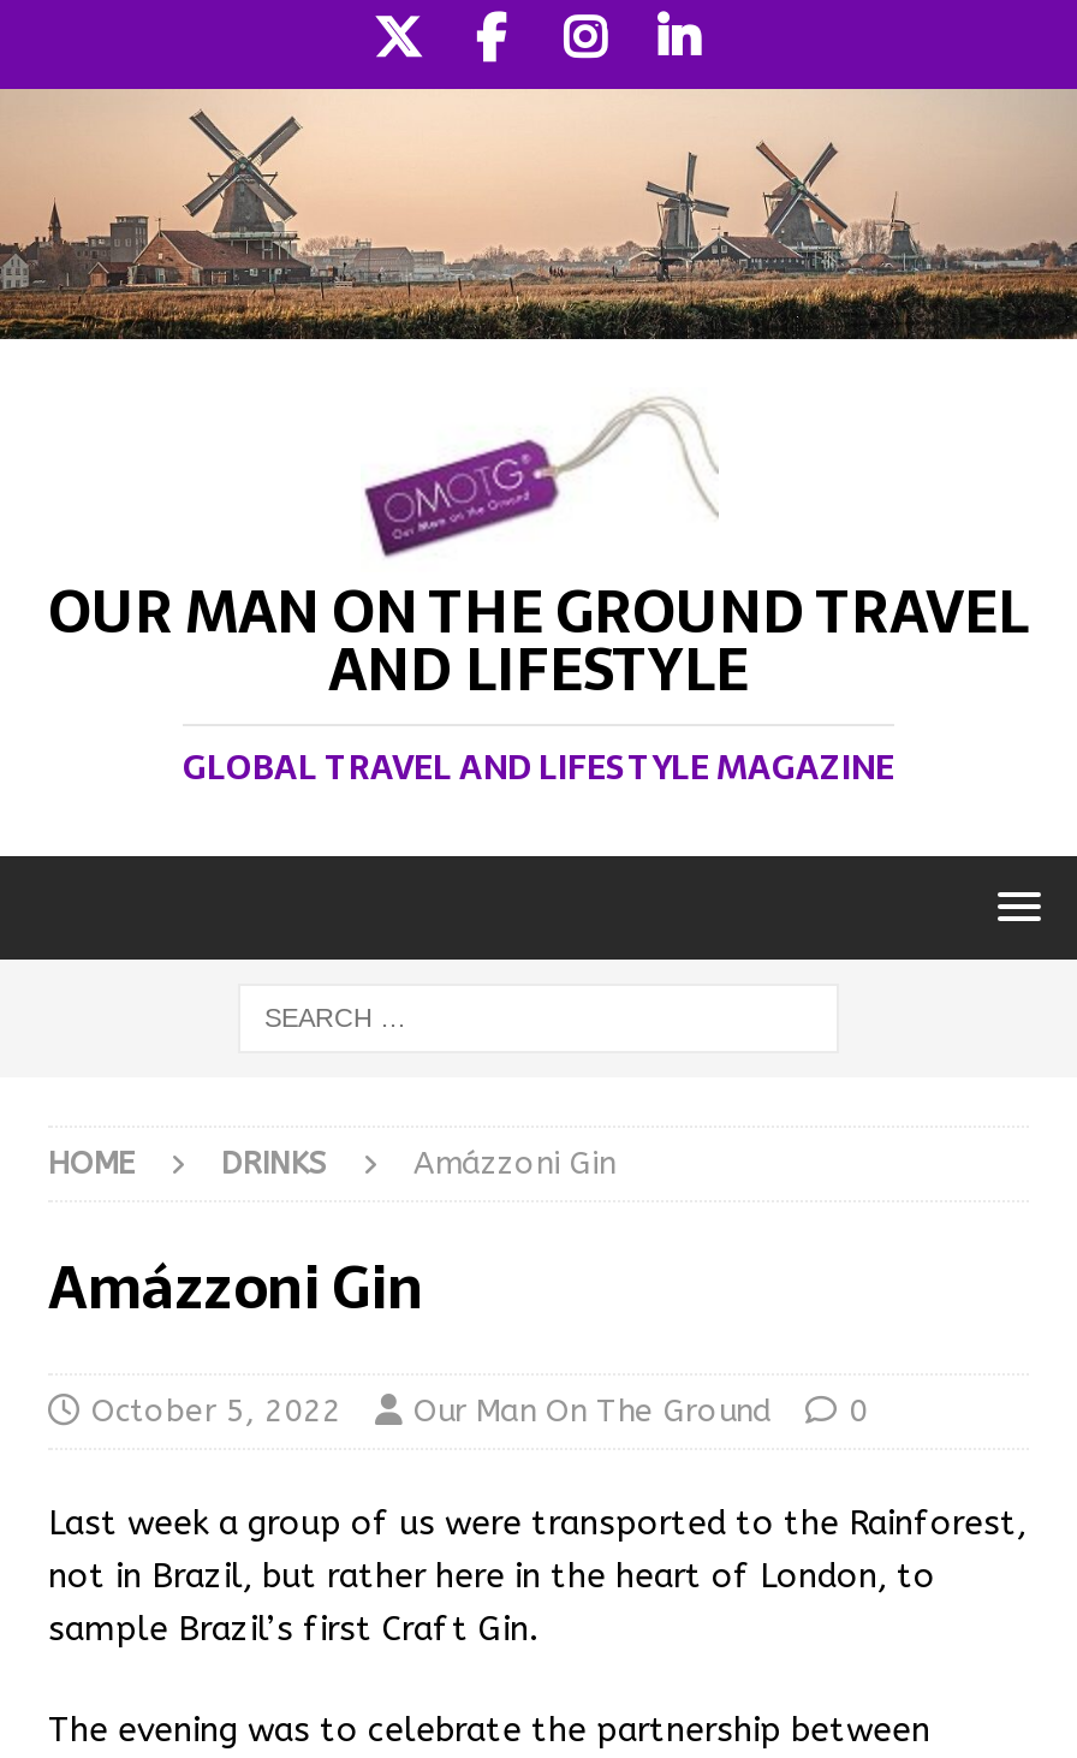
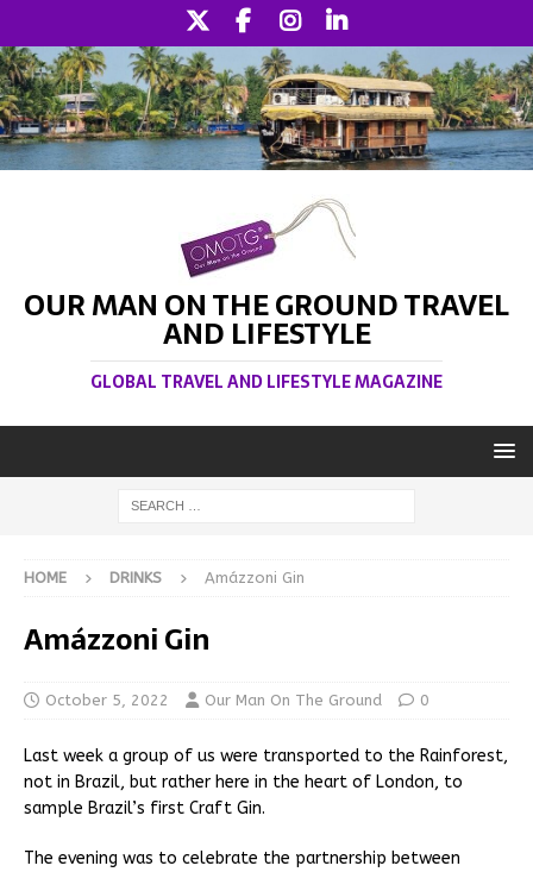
[7,87,1070,341] [image] -> [4,45,529,171] [image]

